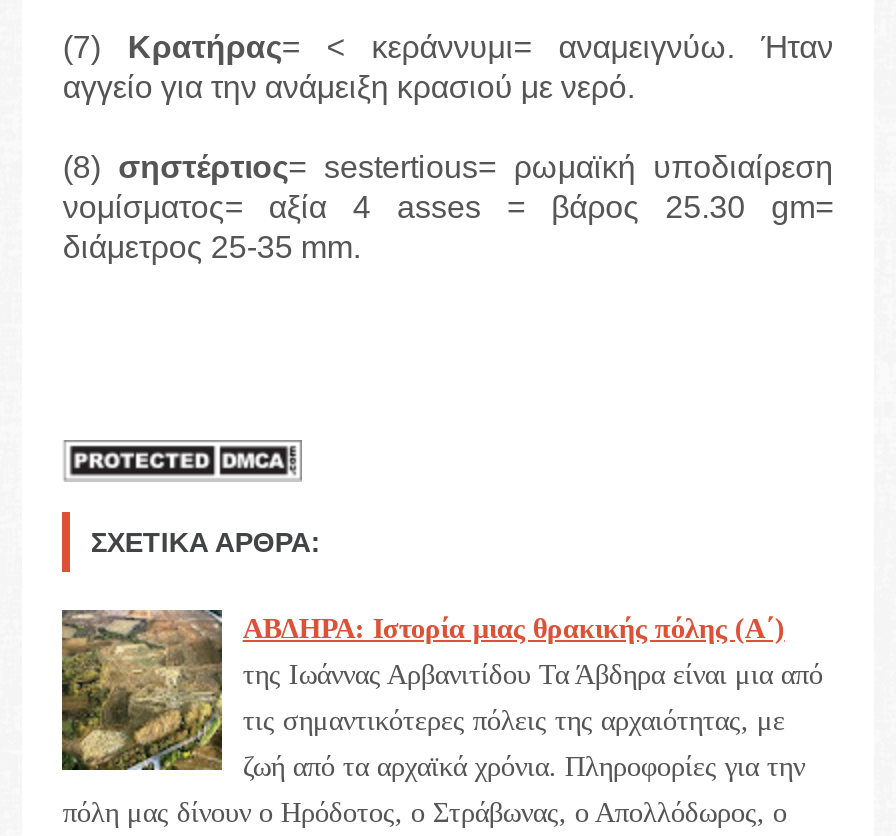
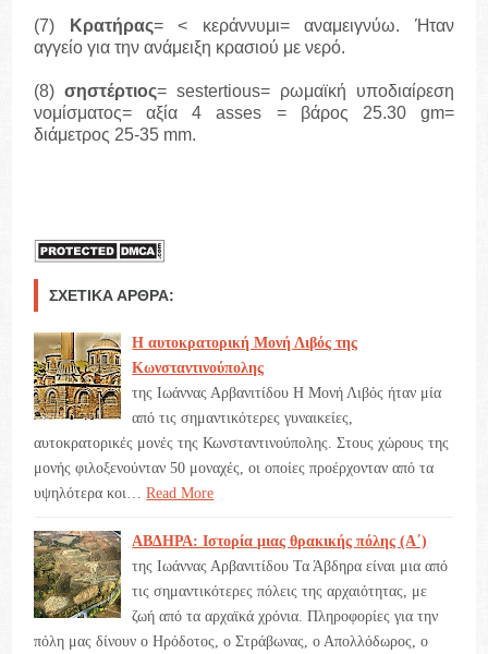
none -> [33,331,449,501] [image] | Η αυτοκρατορική Μονή Λιβός της | Κωνσταντινούπολης | της Ιωάννας Αρβανιτίδου Η Μονή Λιβός ήταν μία | από τις σημαντικότερες γυναικείες, | αυτοκρατορικές μονές της Κωνσταντινούπολης. Στους χώρους της | μονής φιλοξενούνταν 50 μοναχές, οι οποίες προέρχονταν από τα | υψηλότερα κοι… Read More

